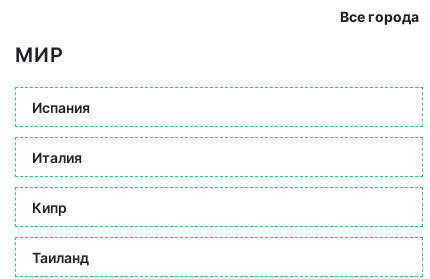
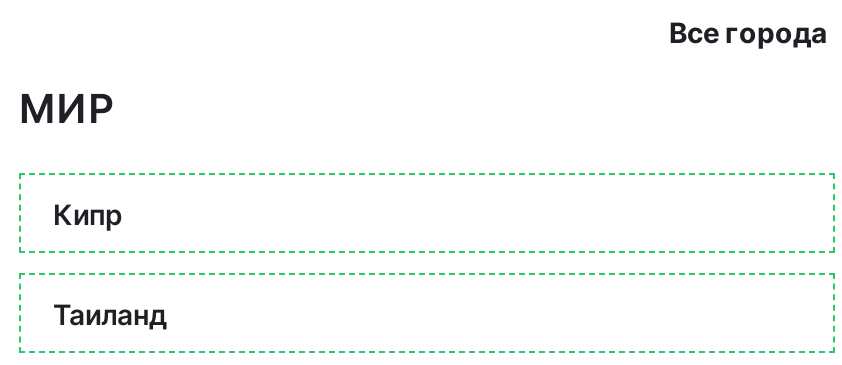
[32,98,90,165] Испания | Италия -> none

